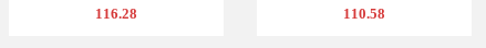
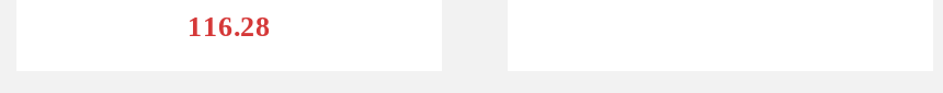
[343,5,385,21] 110.58 -> none

